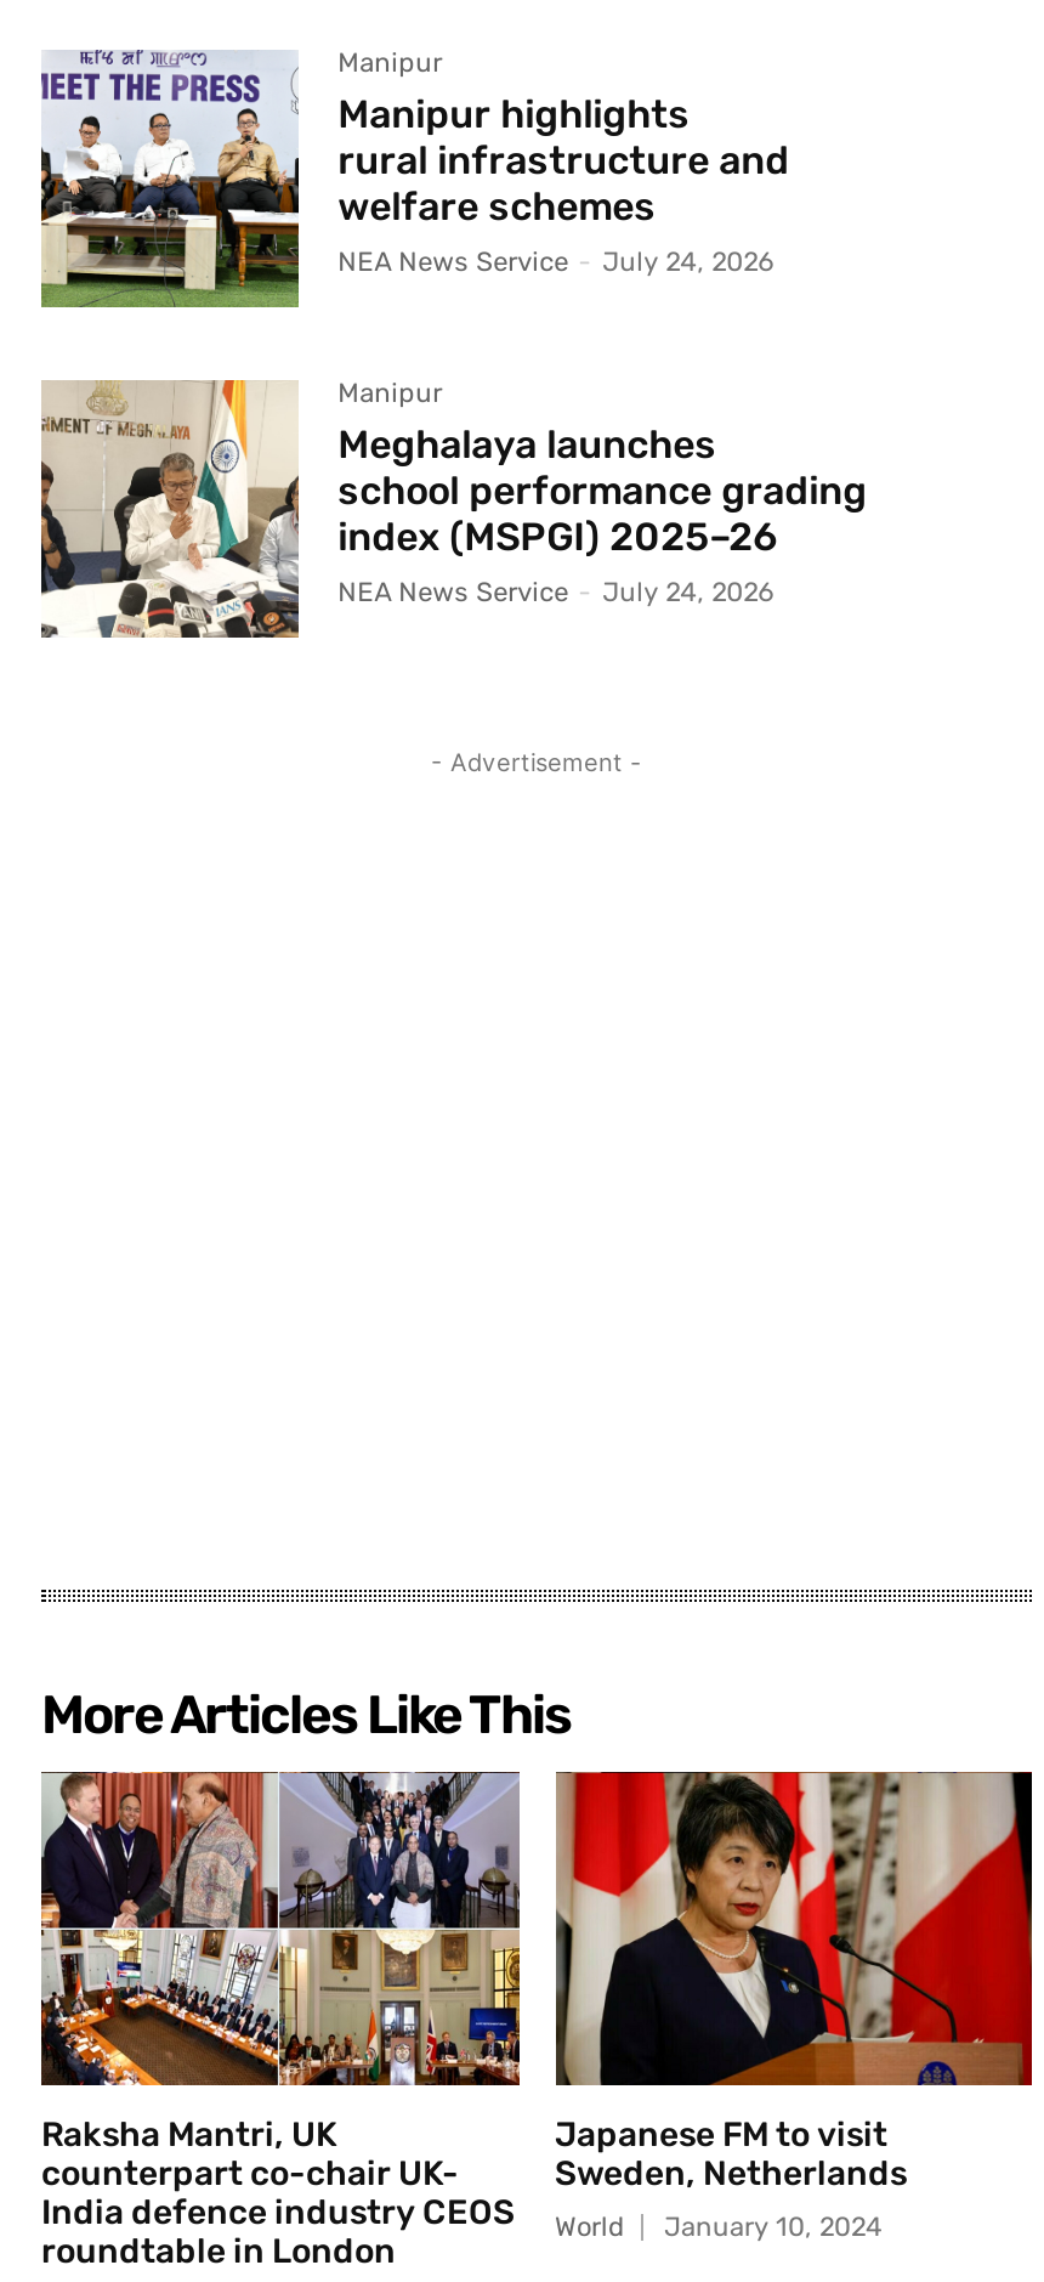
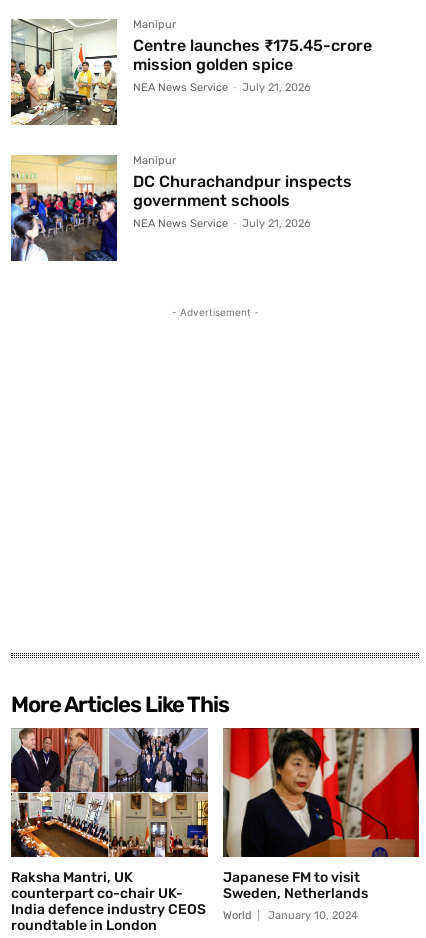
[39,52,789,307] [image] | Manipur highlights | rural infrastructure and | welfare schemes | NEA News Service - July 24, 2026 -> [10,19,372,126] [image] | Centre launches ₹175.45-crore | mission golden spice | NEA News Service - July 21, 2026
[39,378,867,640] [image] | Meghalaya launches | school performance grading | index (MSPGI) 2025–26 | NEA News Service - July 24, 2026 -> [10,155,352,262] [image] | DC Churachandpur inspects | government schools | NEA News Service - July 21, 2026

